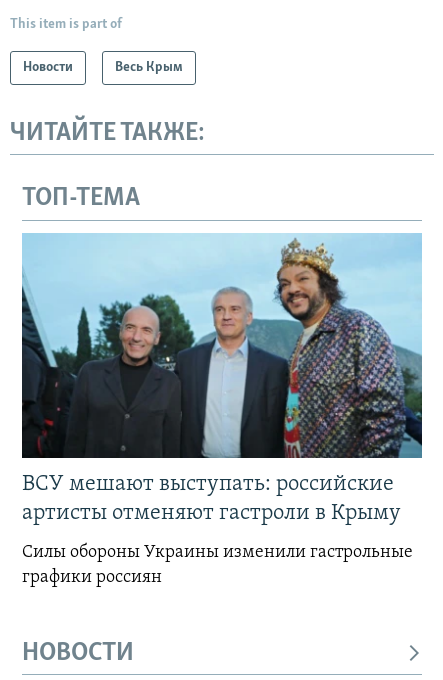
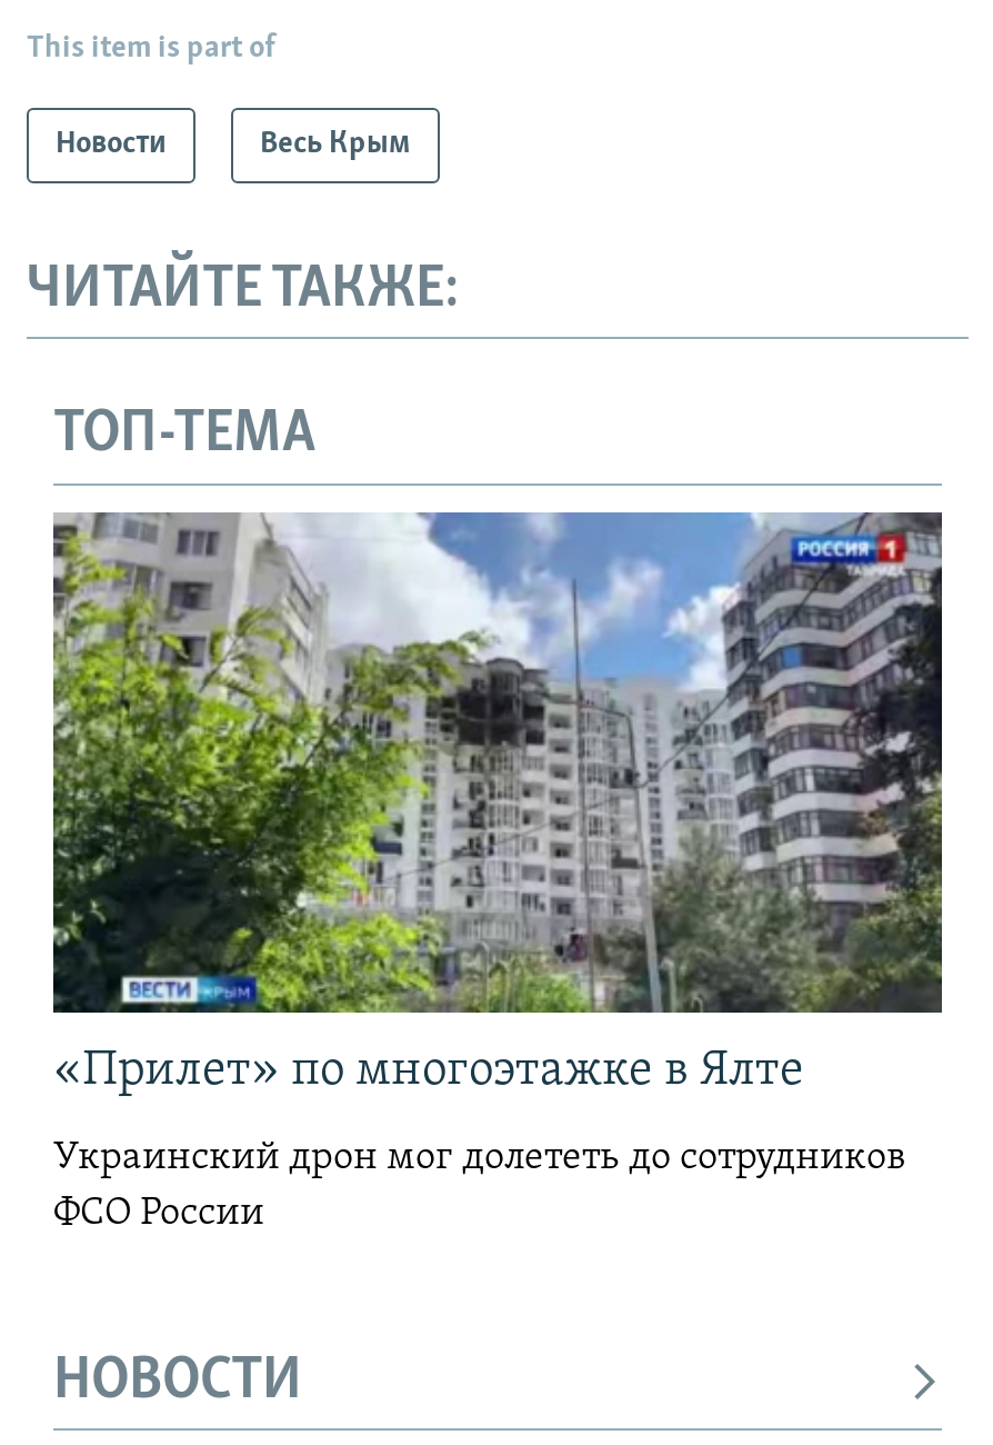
[22,233,423,525] [image] | ВСУ мешают выступать: российские | артисты отменяют гастроли в Крыму -> [51,510,944,1097] [image] | «Прилет» по многоэтажке в Ялте
[22,543,413,587] Силы обороны Украины изменили гастрольные | графики россиян -> [53,1137,906,1235] Украинский дрон мог долететь до сотрудников | ФСО России

